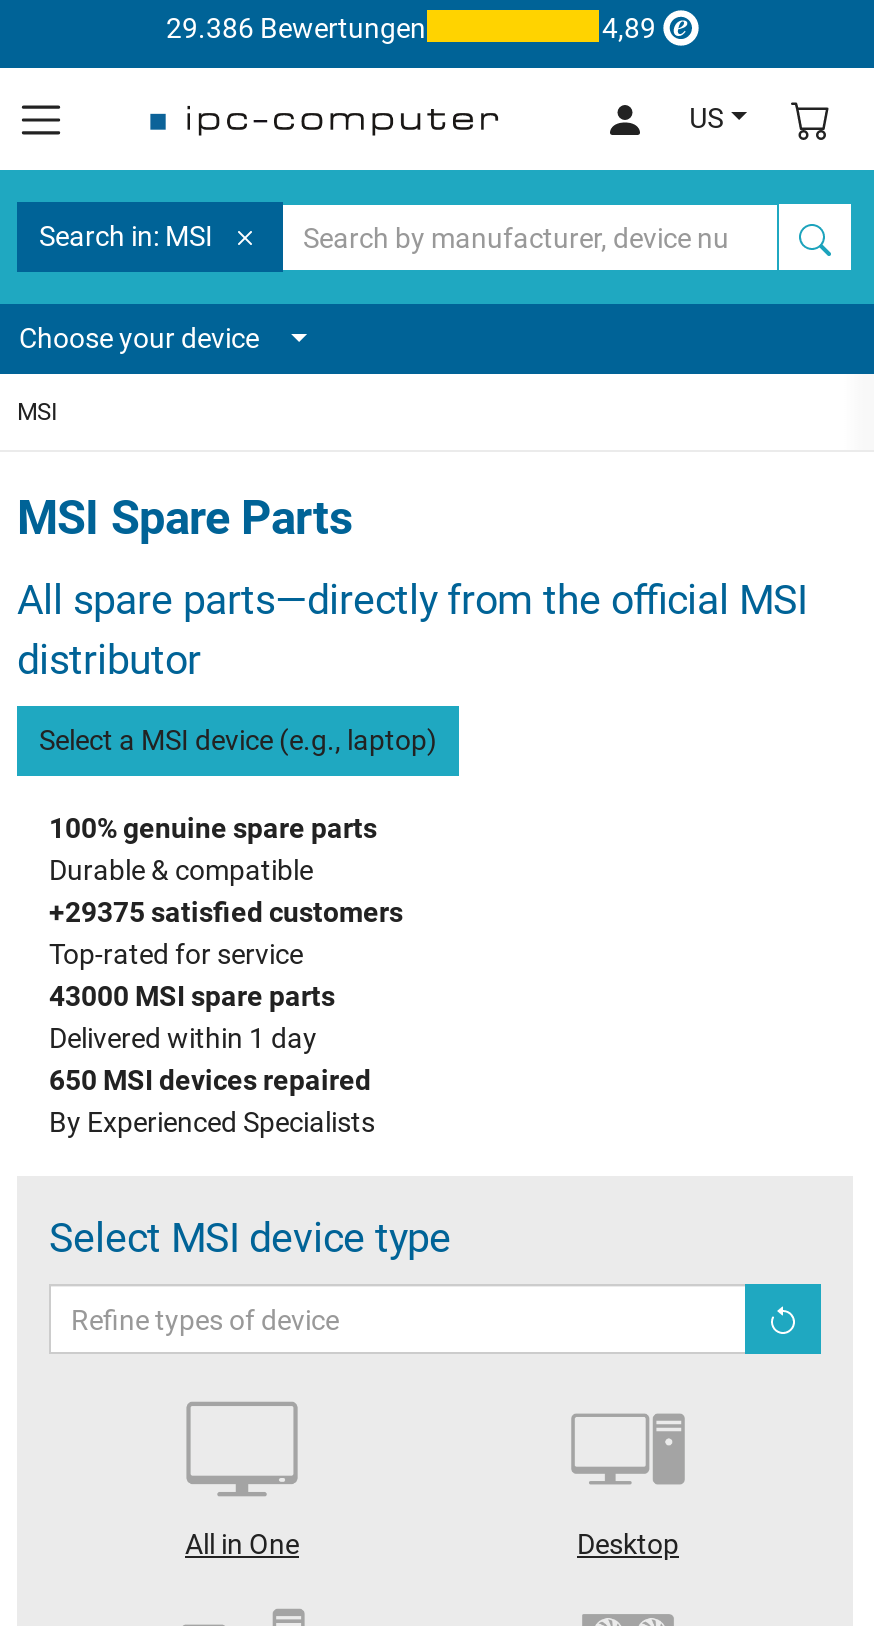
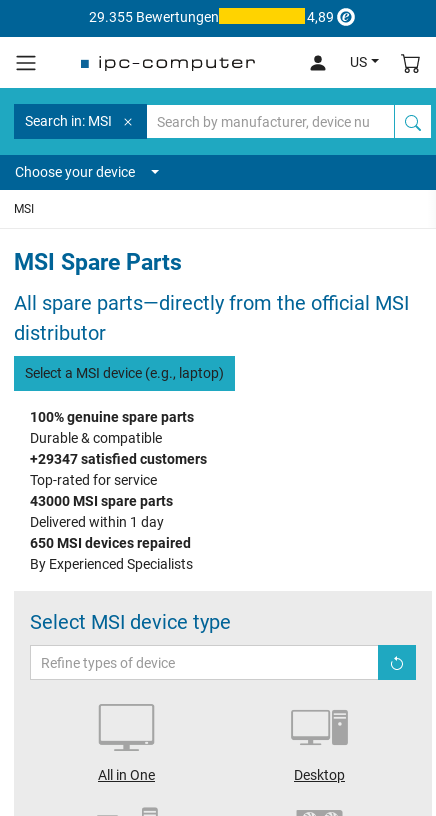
[166,11,426,43] 29.386 Bewertungen -> [88,8,218,24] 29.355 Bewertungen
[49,897,403,929] +29375 satisfied customers -> [30,451,207,467] +29347 satisfied customers

